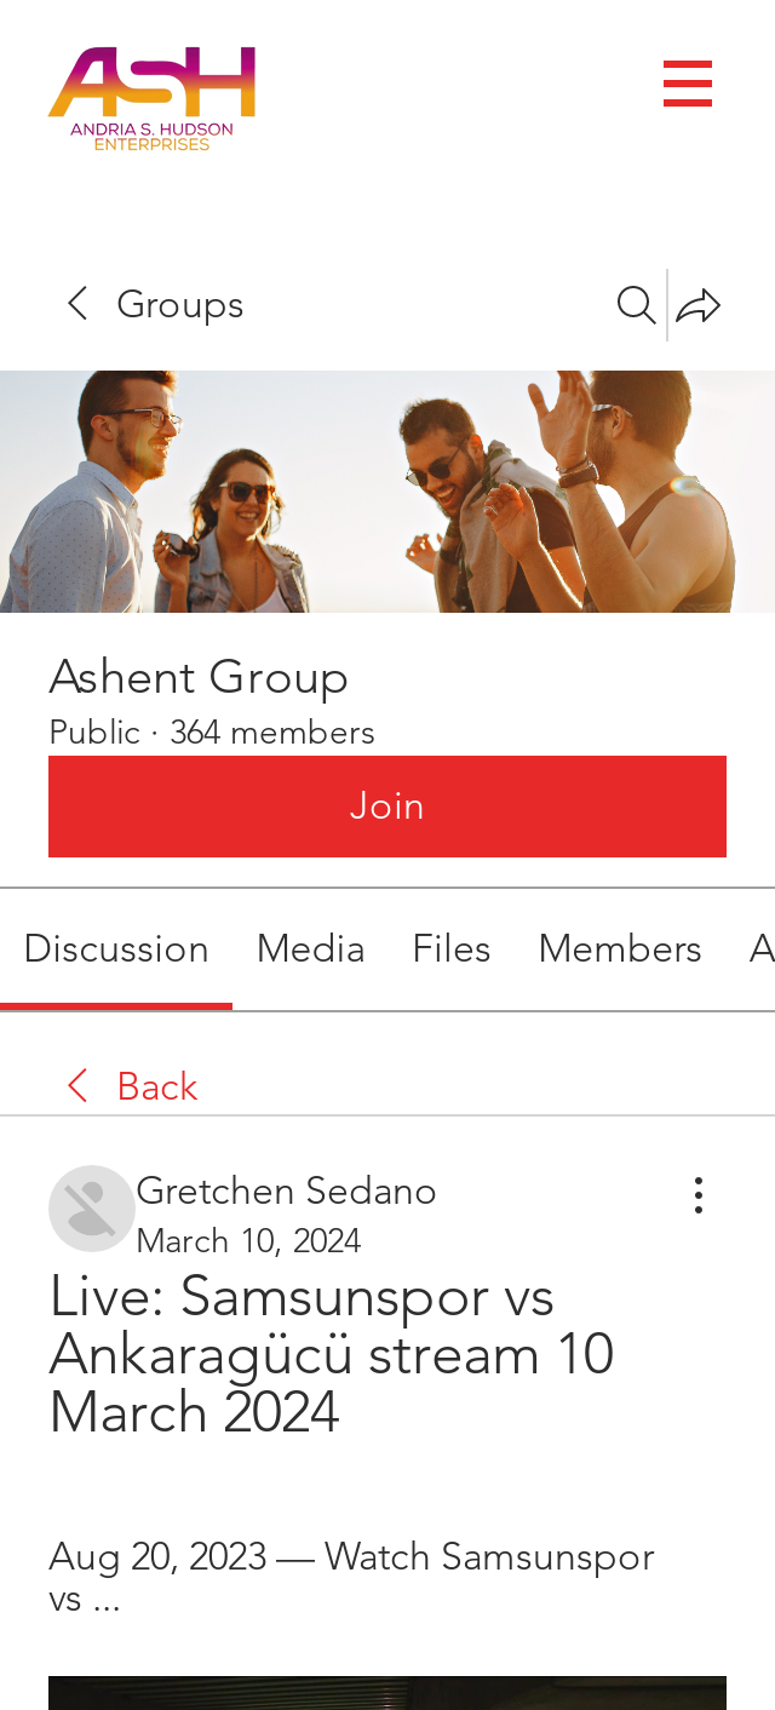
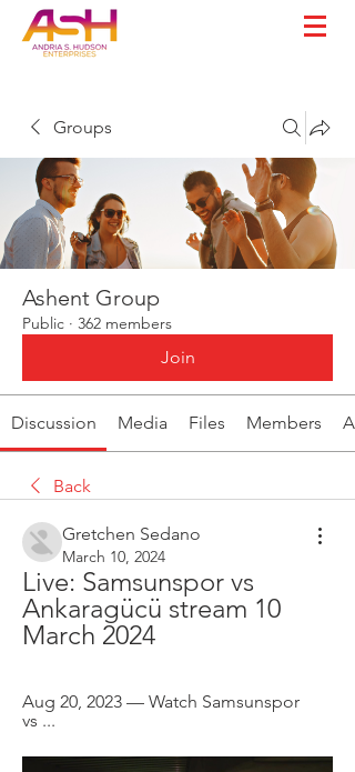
[48,710,375,753] Public · 364 members -> [22,313,172,333] Public · 362 members

